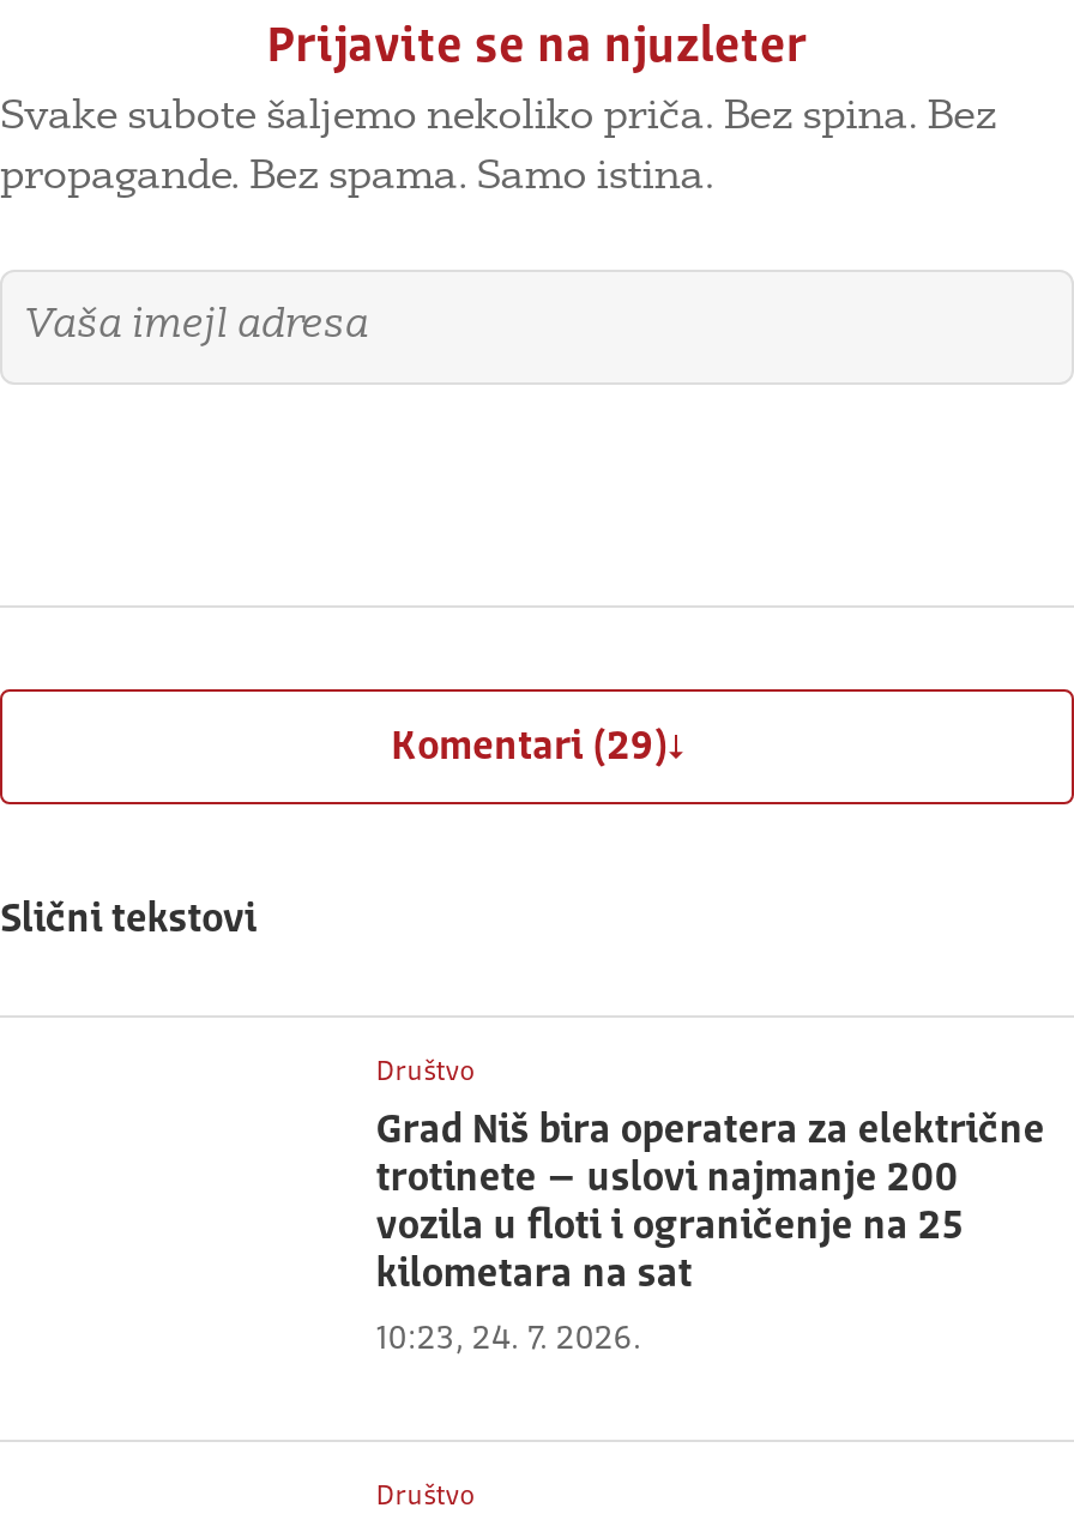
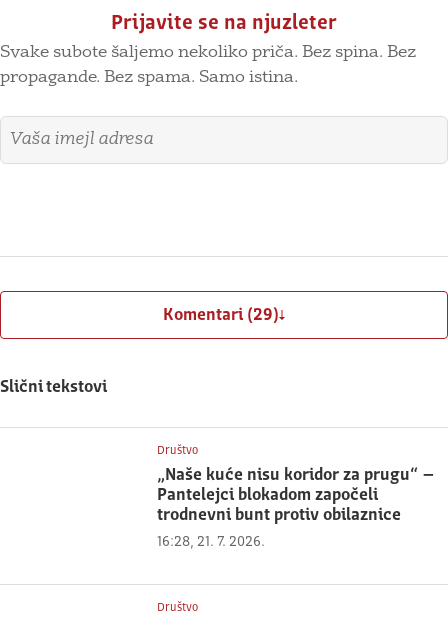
[376,1111,1045,1296] Grad Niš bira operatera za električne | trotinete – uslovi najmanje 200 | vozila u floti i ograničenje na 25 | kilometara na sat -> [157,467,435,524] „Naše kuće nisu koridor za prugu“ – | Pantelejci blokadom započeli | trodnevni bunt protiv obilaznice
[376,1323,642,1356] 10:23, 24. 7. 2026. -> [157,535,265,549] 16:28, 21. 7. 2026.

